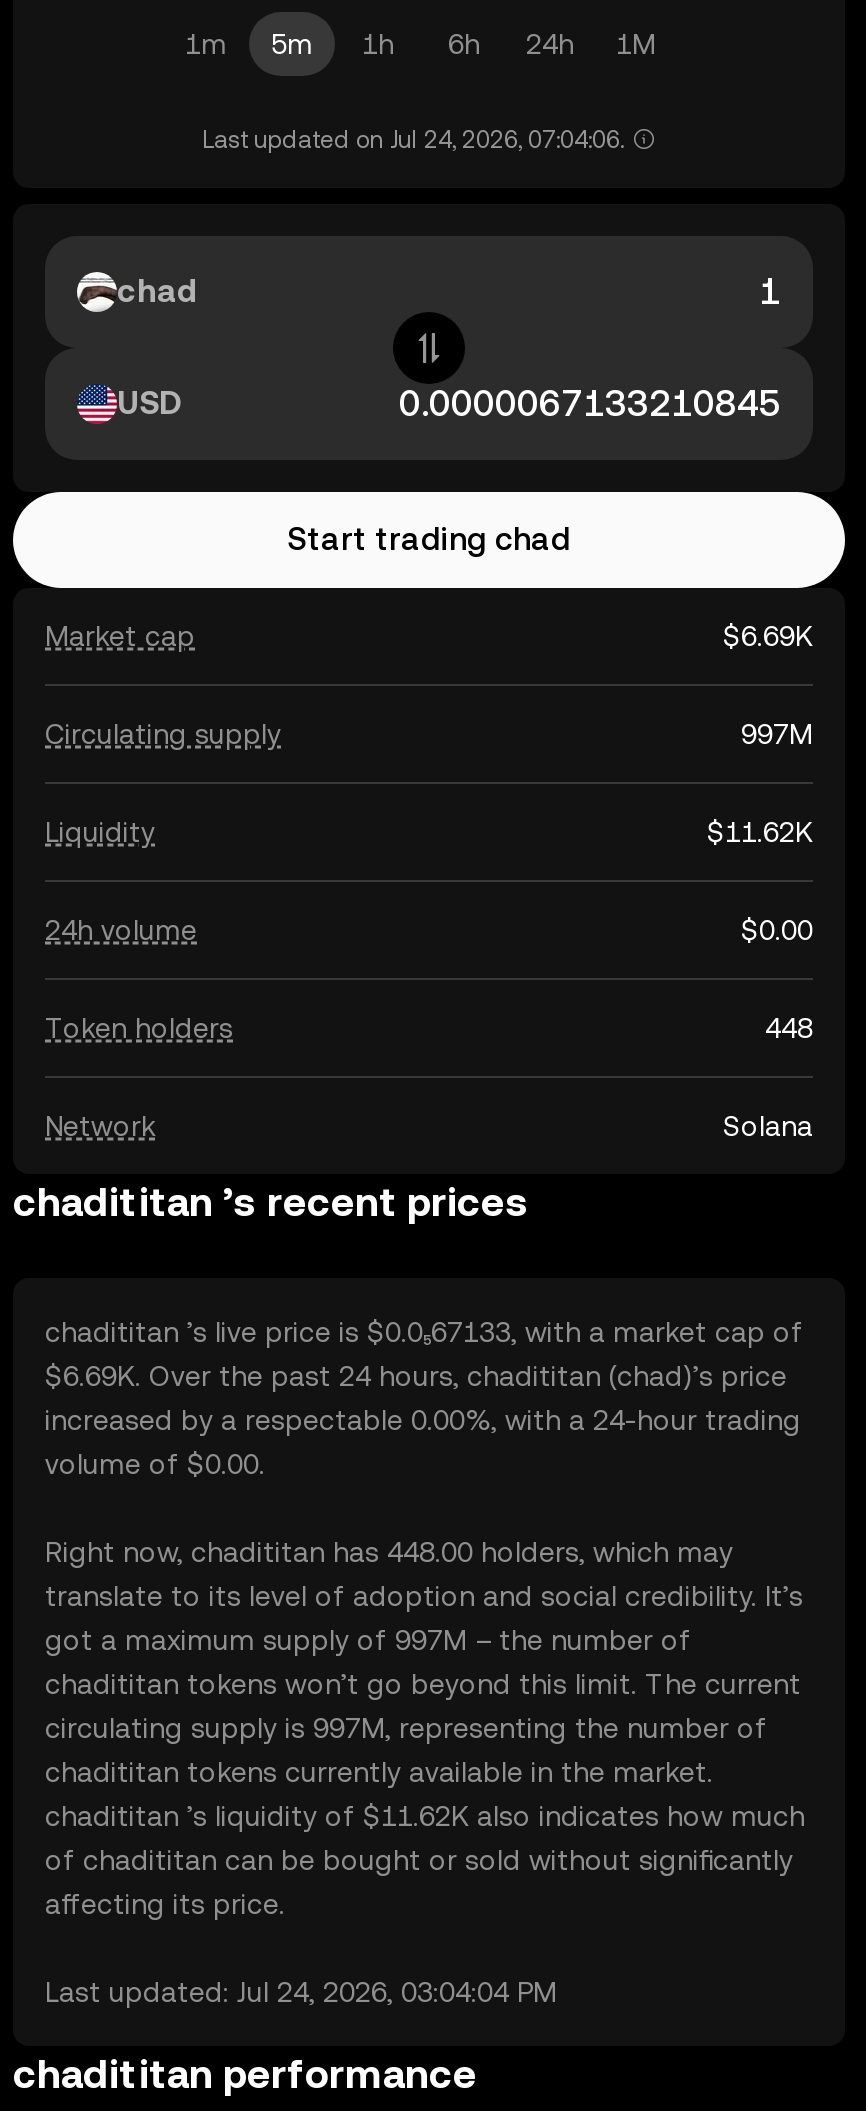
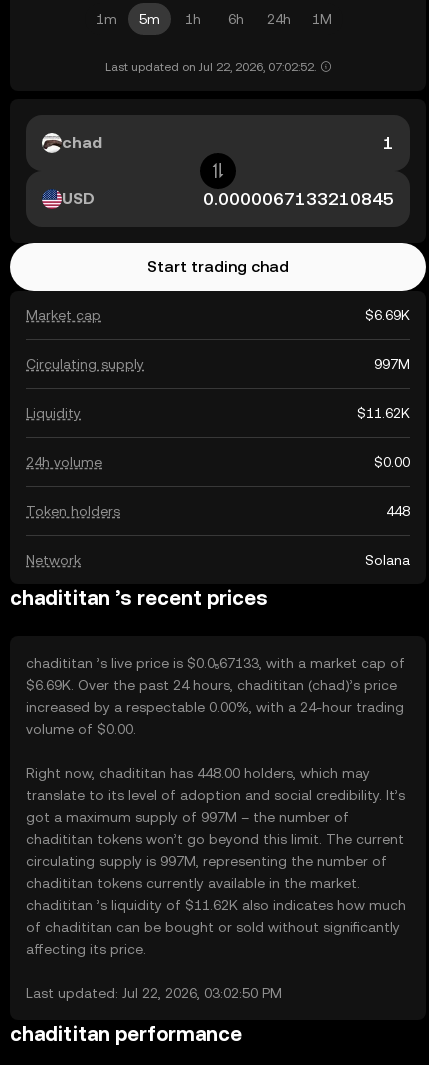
[202,126,624,154] Last updated on Jul 24, 2026, 07:04:06. -> [104,60,315,74] Last updated on Jul 22, 2026, 07:02:52.
[45,1976,557,2008] Last updated: Jul 24, 2026, 03:04:04 PM -> [26,985,282,1001] Last updated: Jul 22, 2026, 03:02:50 PM

